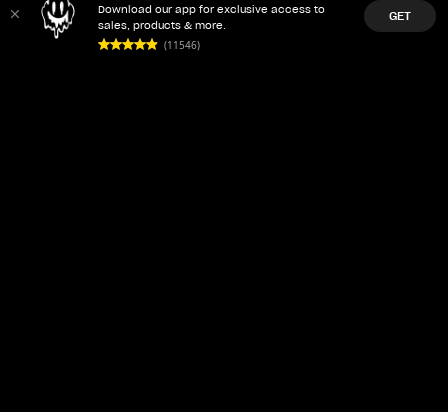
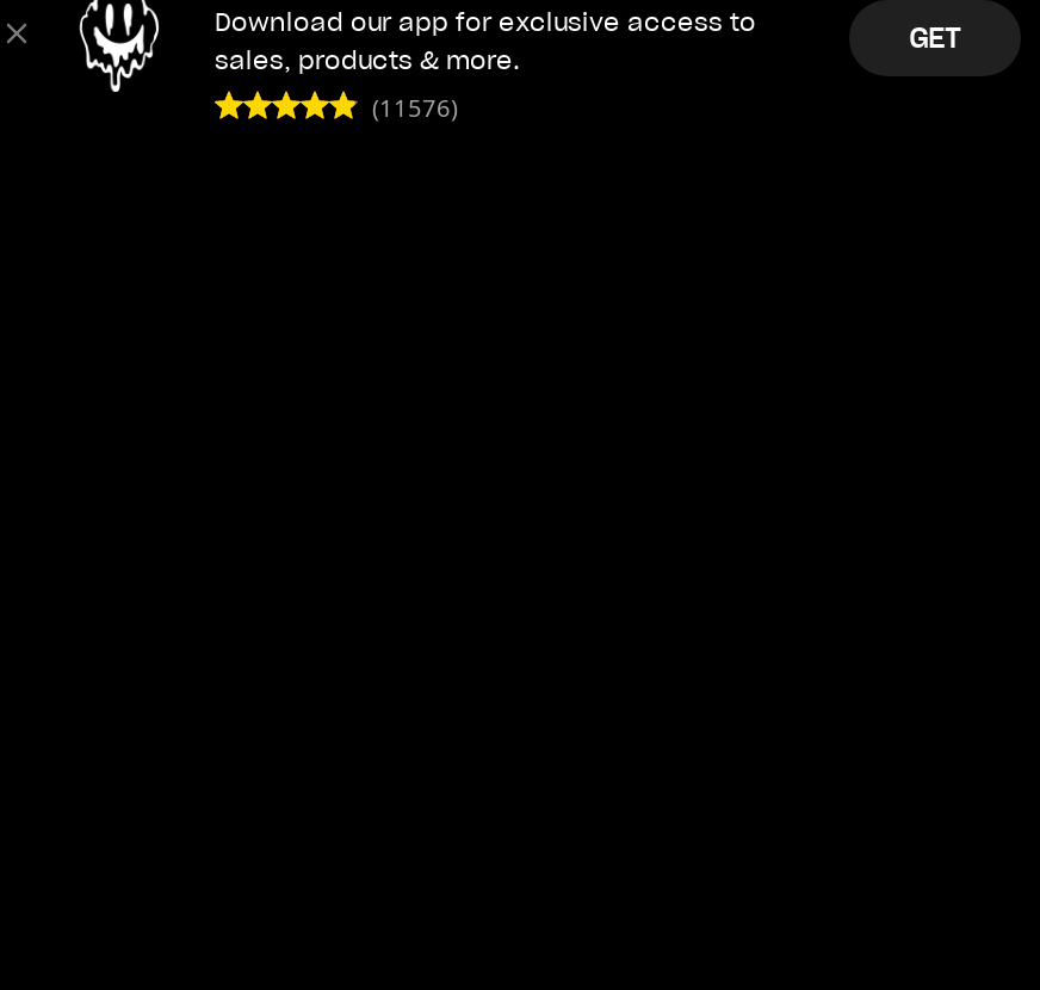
[164,37,200,51] (11546) -> [372,89,458,123] (11576)

